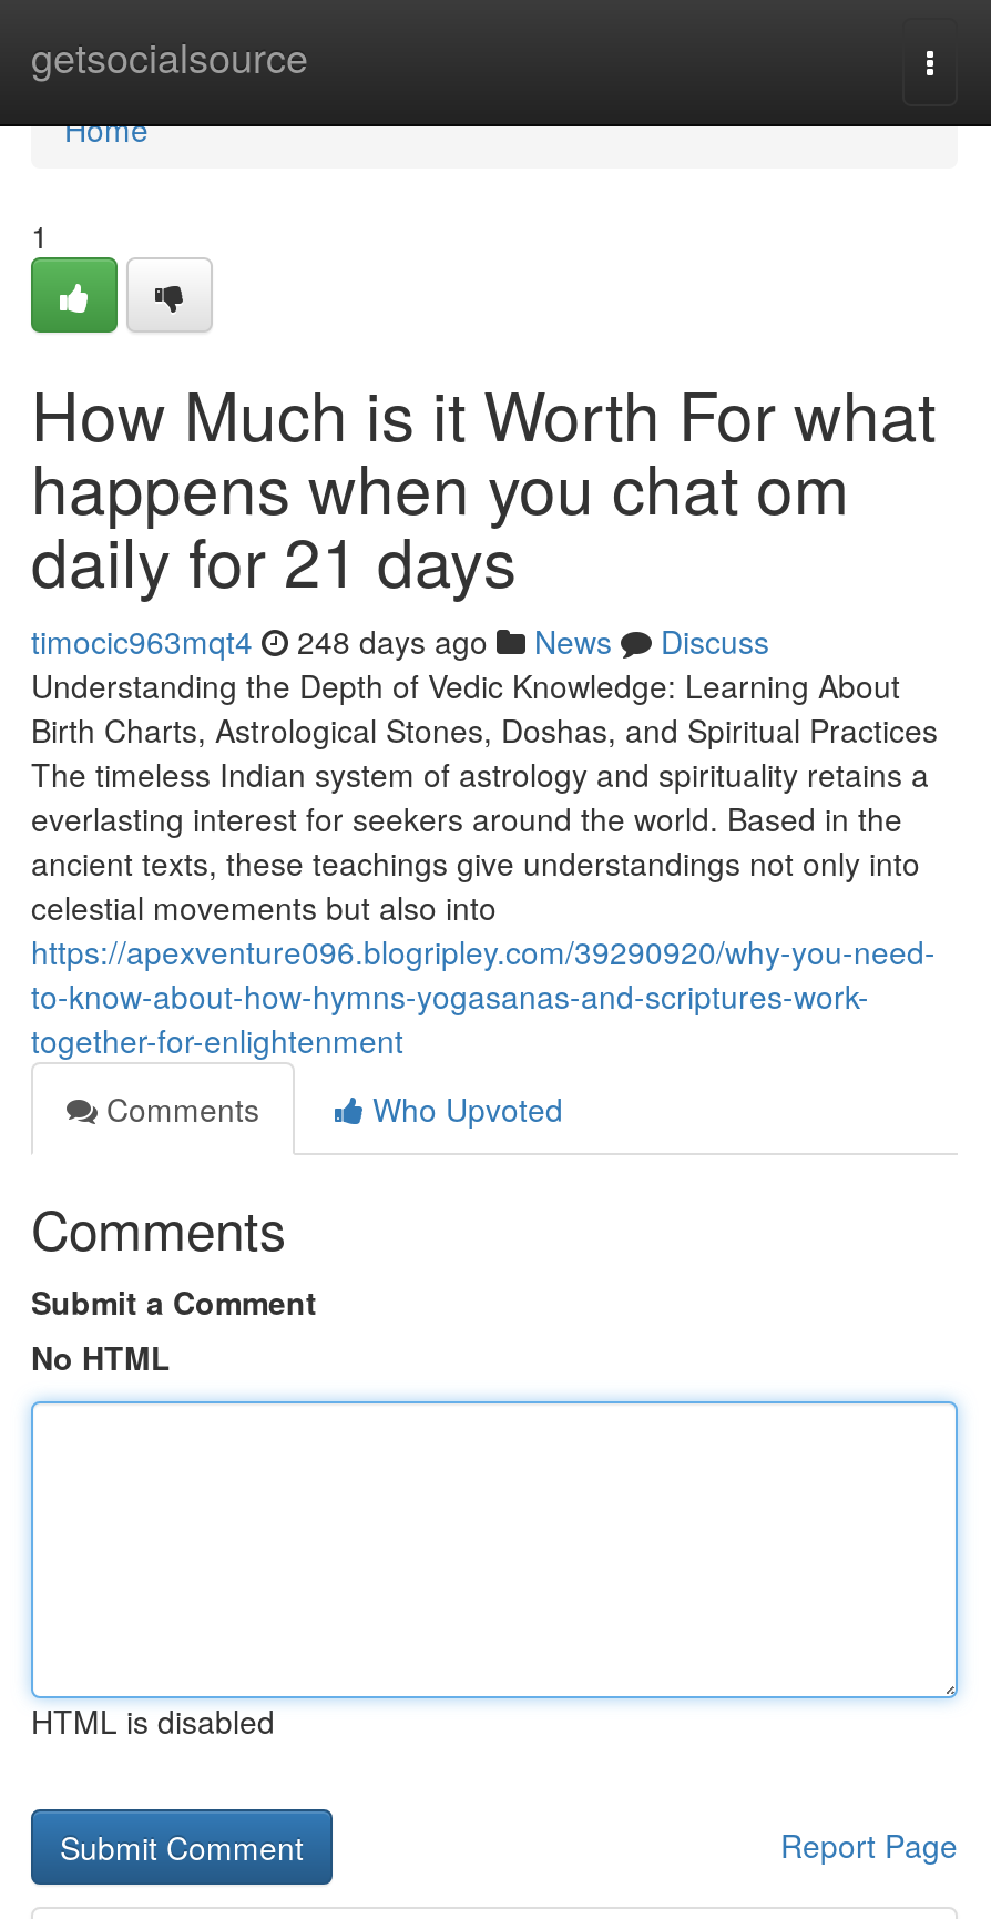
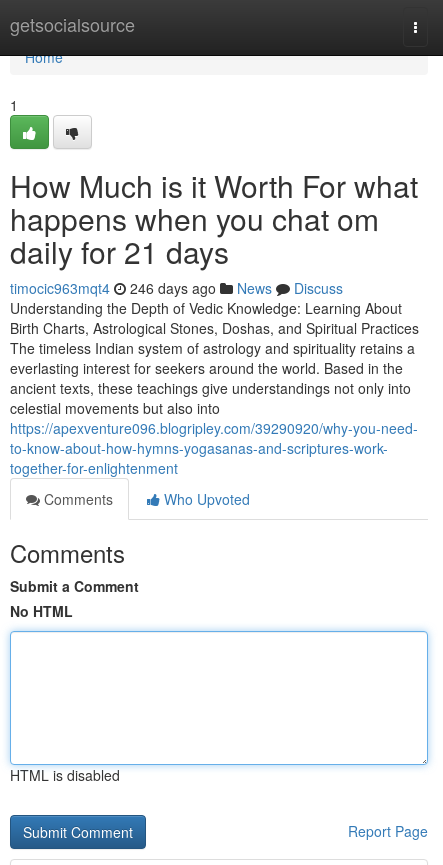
[31,619,769,663] timocic963mqt4 248 days ago News Discuss -> [10,278,343,298] timocic963mqt4 246 days ago News Discuss

